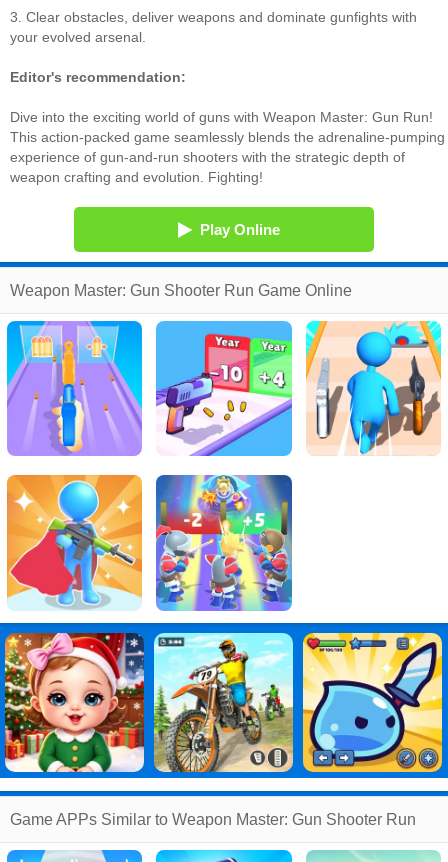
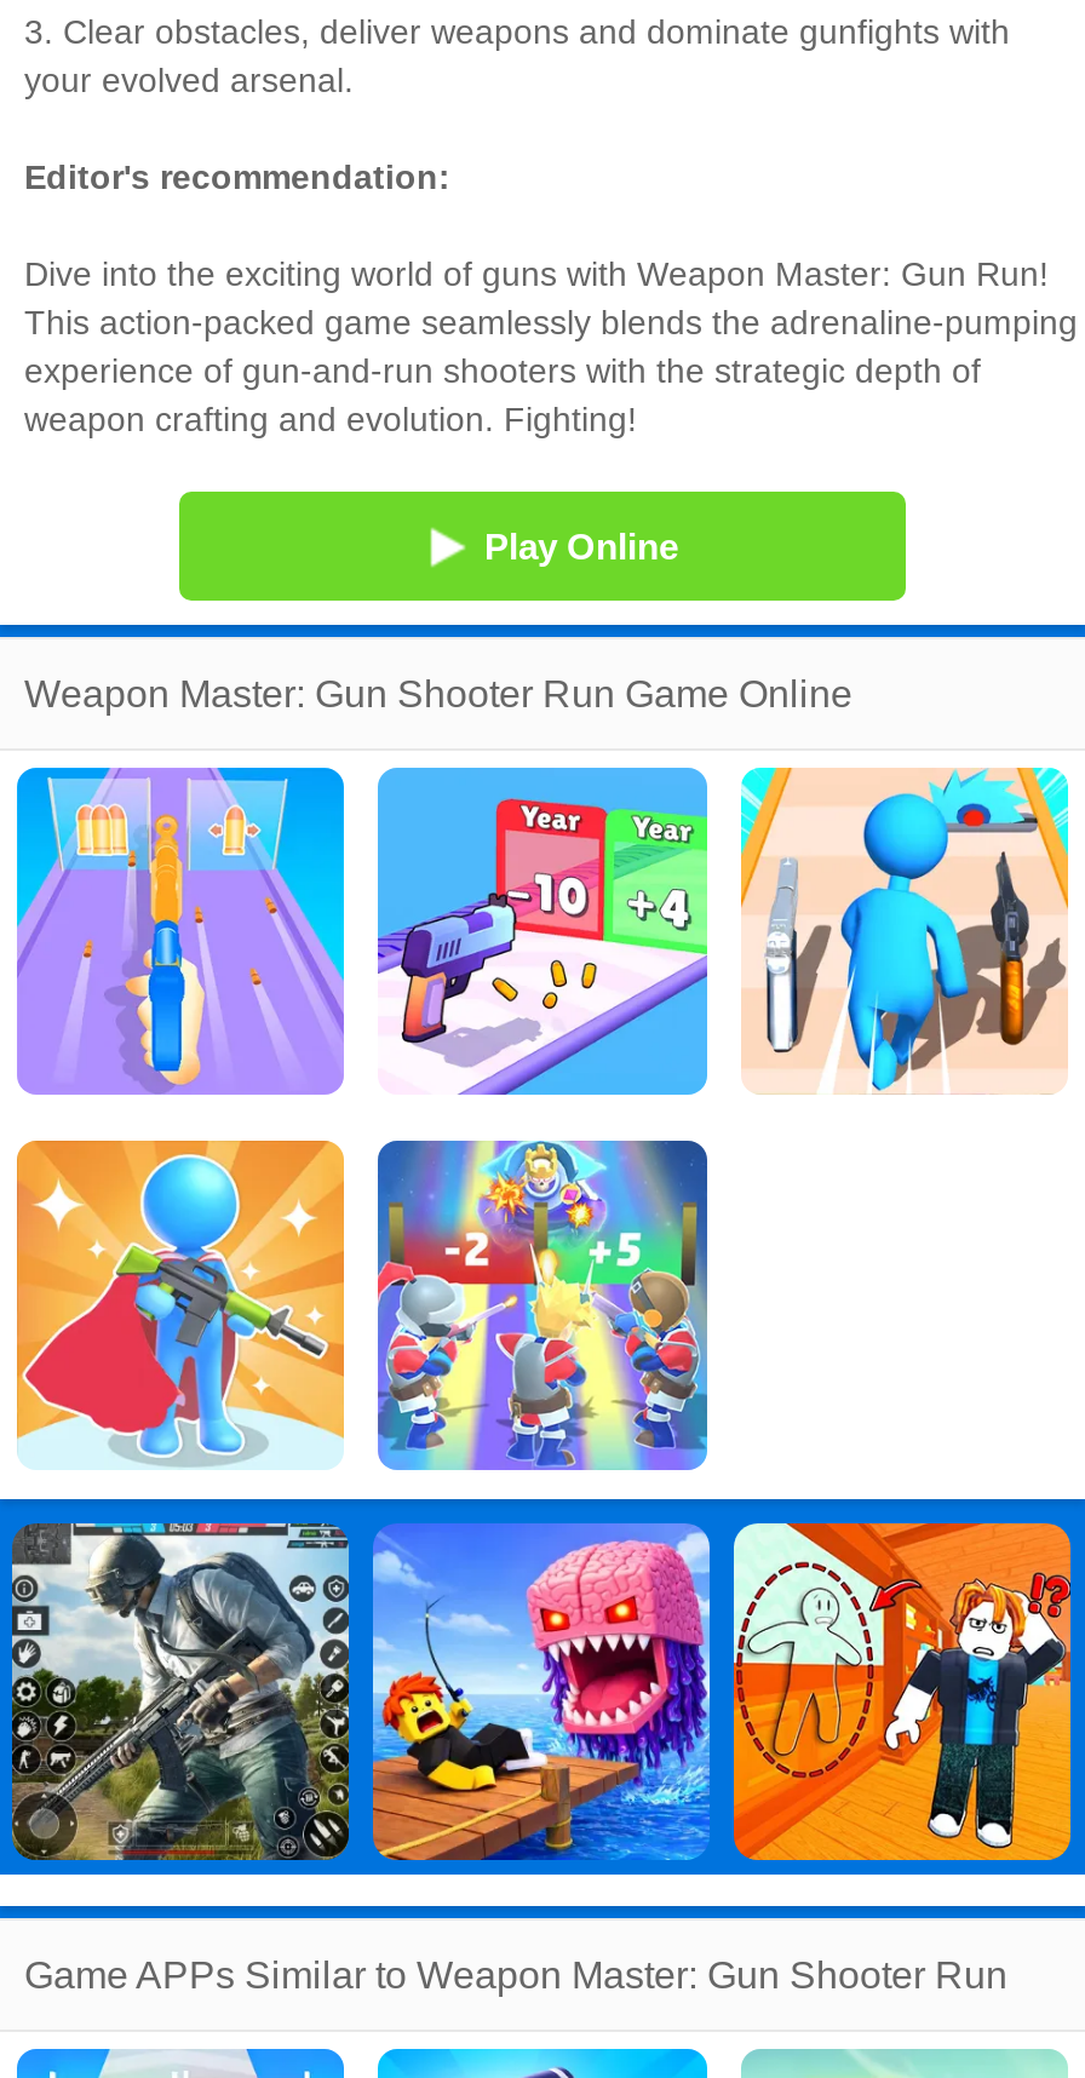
[4,632,145,773] [image] -> [10,1521,351,1862] [image]
[153,632,294,773] [image] -> [373,1523,710,1862] [image]
[302,632,443,772] [image] -> [731,1521,1073,1860] [image]

